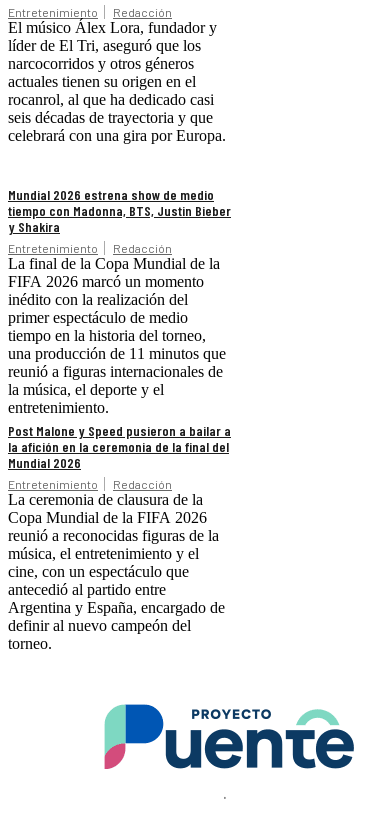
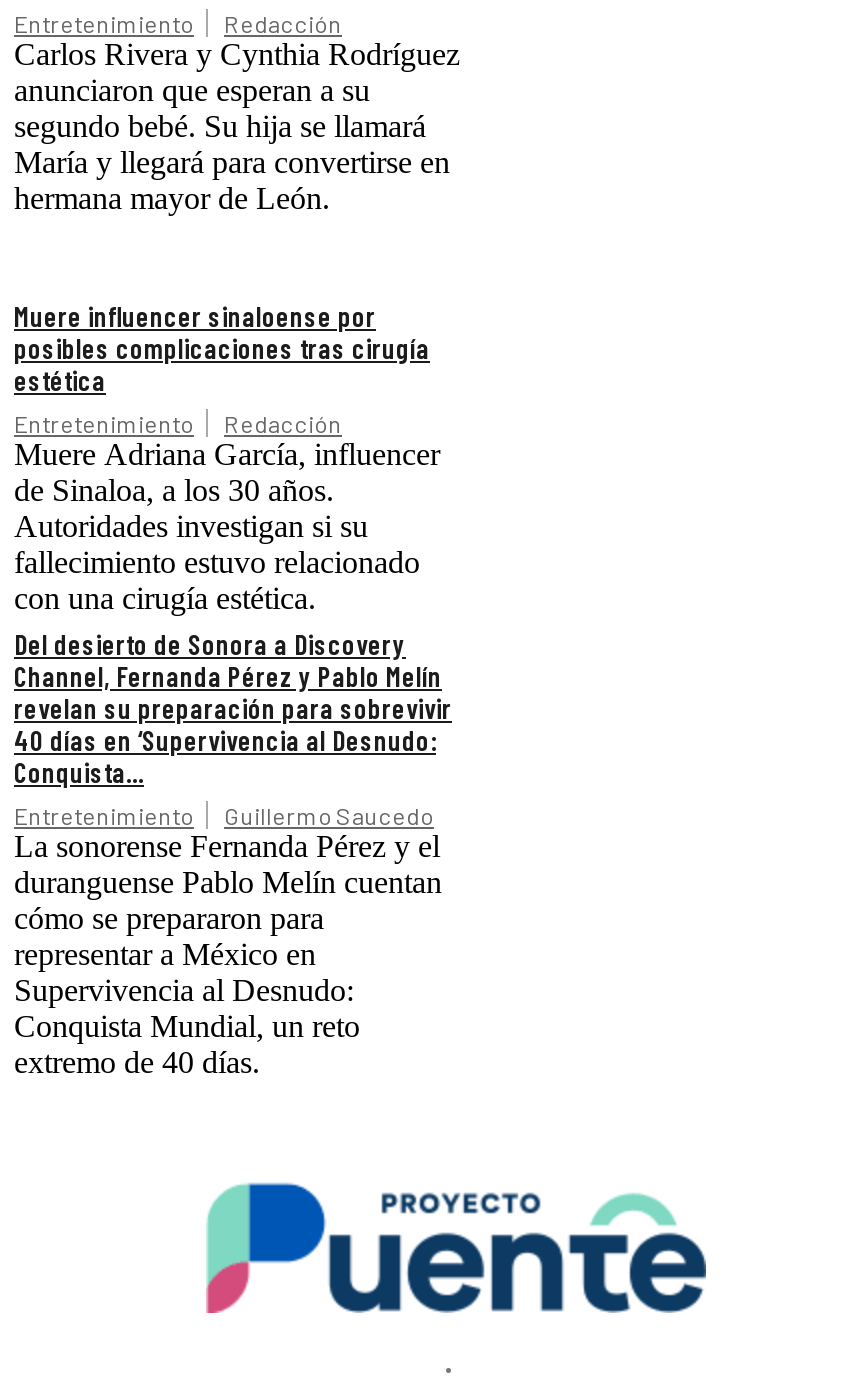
[8,19,226,144] El músico Álex Lora, fundador y | líder de El Tri, aseguró que los | narcocorridos y otros géneros | actuales tienen su origen en el | rocanrol, al que ha dedicado casi | seis décadas de trayectoria y que | celebrará con una gira por Europa. -> [14,37,460,215] Carlos Rivera y Cynthia Rodríguez | anunciaron que esperan a su | segundo bebé. Su hija se llamará | María y llegará para convertirse en | hermana mayor de León.
[8,186,231,235] Mundial 2026 estrena show de medio | tiempo con Madonna, BTS, Justin Bieber | y Shakira -> [14,299,430,397] Muere influencer sinaloense por | posibles complicaciones tras cirugía | estética
[8,255,231,471] La final de la Copa Mundial de la | FIFA 2026 marcó un momento | inédito con la realización del | primer espectáculo de medio | tiempo en la historia del torneo, | una producción de 11 minutos que | reunió a figuras internacionales de | la música, el deporte y el | entretenimiento. | Post Malone y Speed pusieron a bailar a | la afición en la ceremonia de la final del | Mundial 2026 -> [14,437,452,789] Muere Adriana García, influencer | de Sinaloa, a los 30 años. | Autoridades investigan si su | fallecimiento estuvo relacionado | con una cirugía estética. | Del desierto de Sonora a Discovery | Channel, Fernanda Pérez y Pablo Melín | revelan su preparación para sobrevivir | 40 días en ‘Supervivencia al Desnudo: | Conquista...
[8,477,225,652] Redacción | La ceremonia de clausura de la | Copa Mundial de la FIFA 2026 | reunió a reconocidas figuras de la | música, el entretenimiento y el | cine, con un espectáculo que | antecedió al partido entre | Argentina y España, encargado de | definir al nuevo campeón del | torneo. -> [14,801,442,1079] Guillermo Saucedo | La sonorense Fernanda Pérez y el | duranguense Pablo Melín cuentan | cómo se prepararon para | representar a México en | Supervivencia al Desnudo: | Conquista Mundial, un reto | extremo de 40 días.

